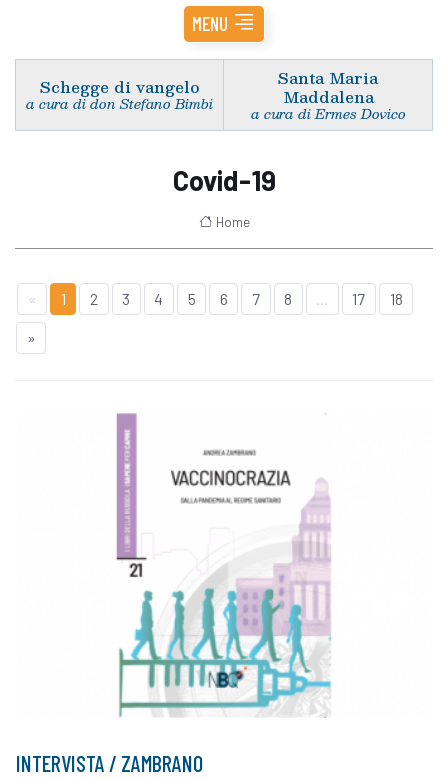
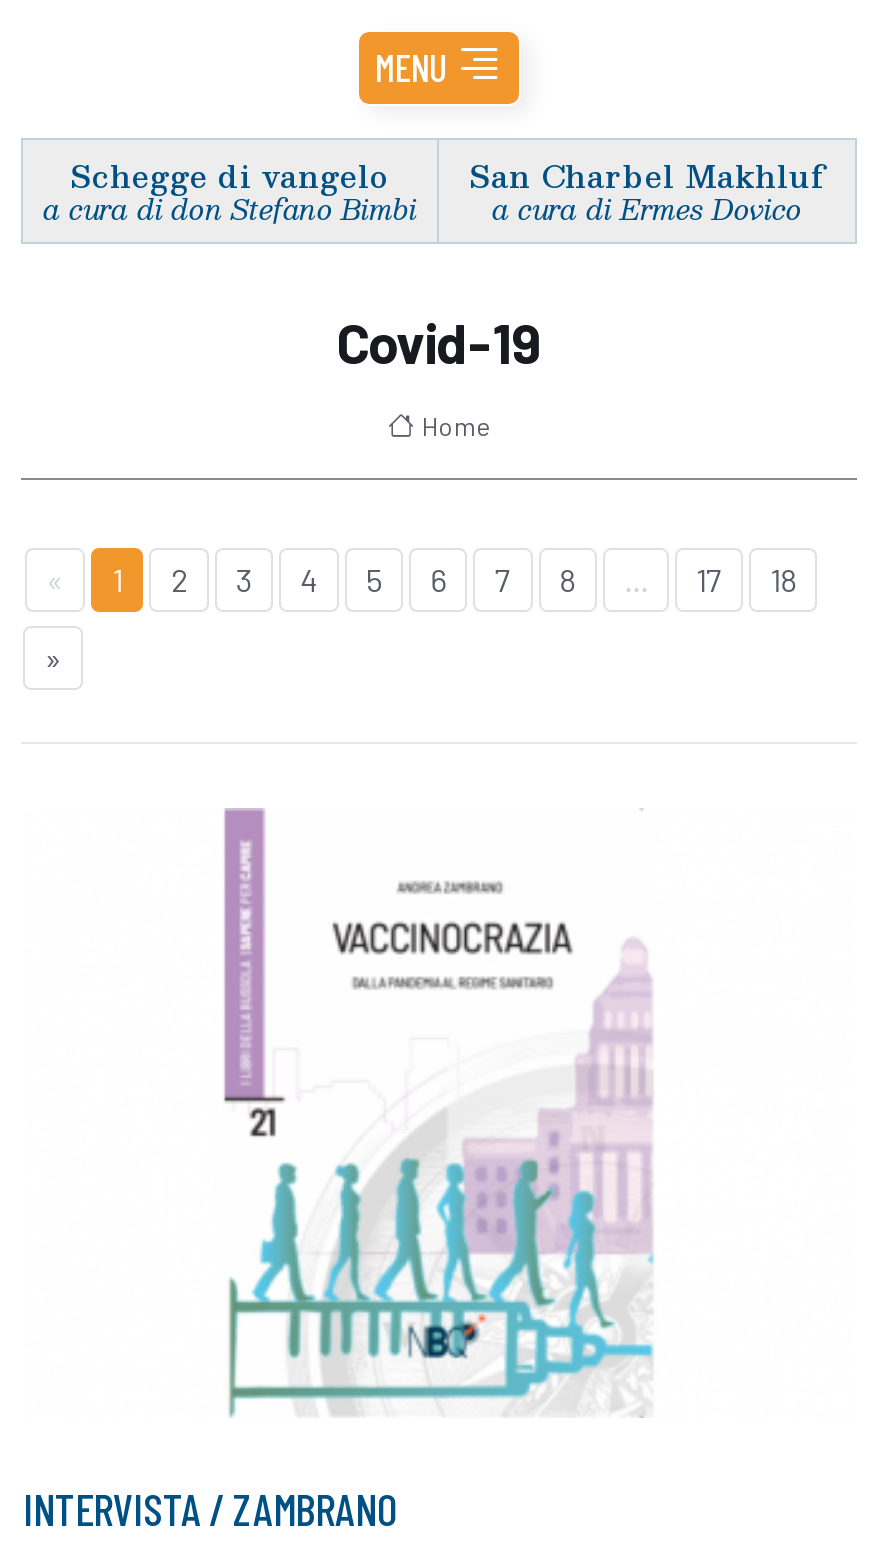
[278,65,378,109] Santa Maria | Maddalena -> [469,149,825,199] San Charbel Makhluf

